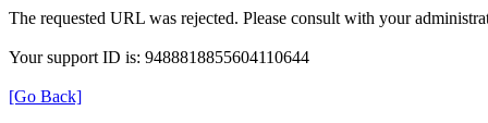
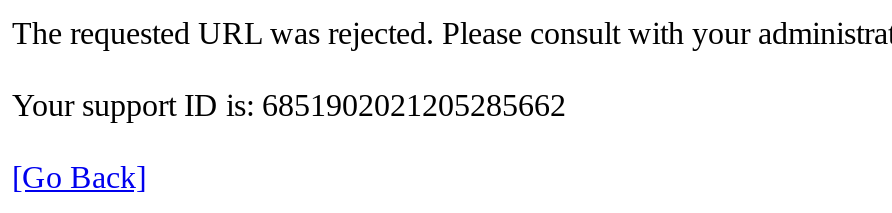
[9,48,309,66] Your support ID is: 9488818855604110644 -> [12,88,566,122] Your support ID is: 6851902021205285662

